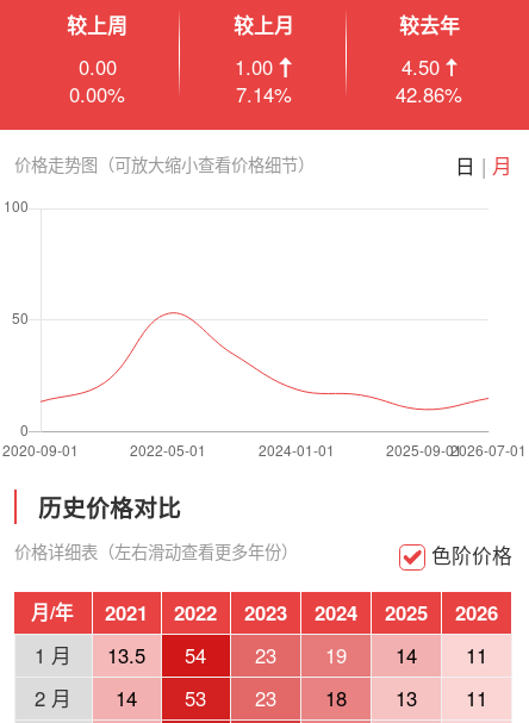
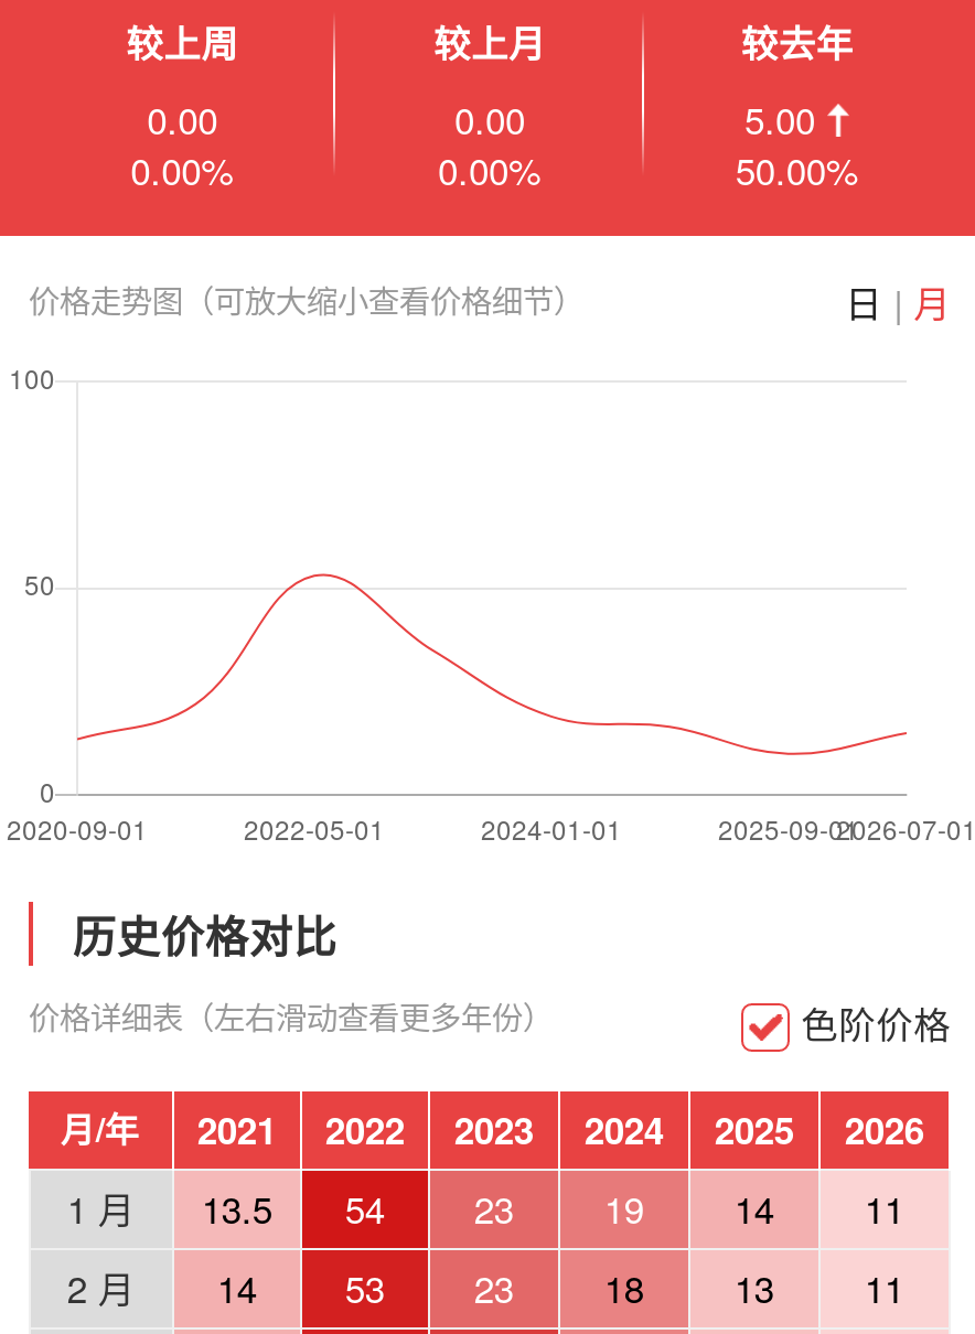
[235,53,279,81] 1.00 -> [454,93,525,146] 0.00
[401,53,445,81] 4.50 -> [744,93,826,146] 5.00
[235,80,291,109] 7.14% -> [438,144,542,196] 0.00%
[396,80,463,109] 42.86% -> [735,144,859,196] 50.00%

